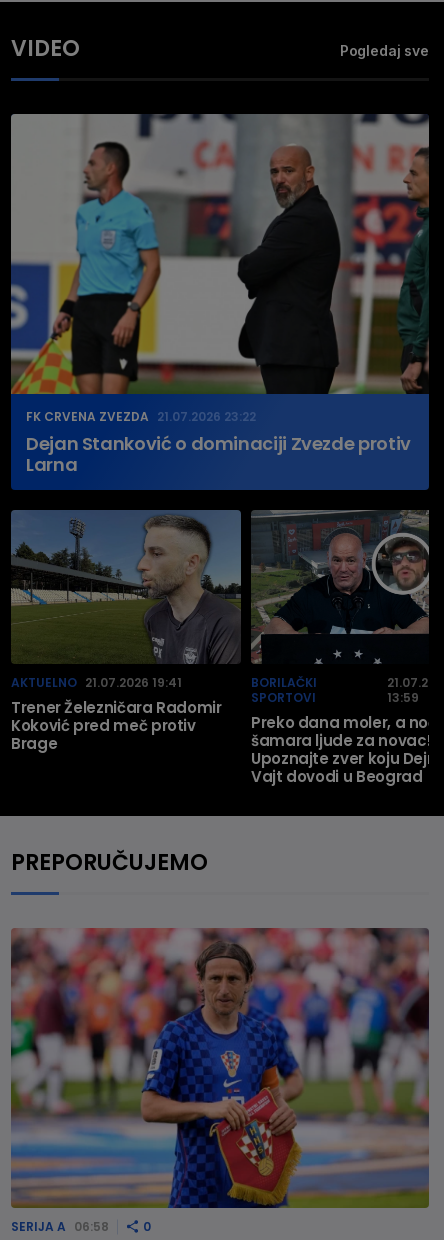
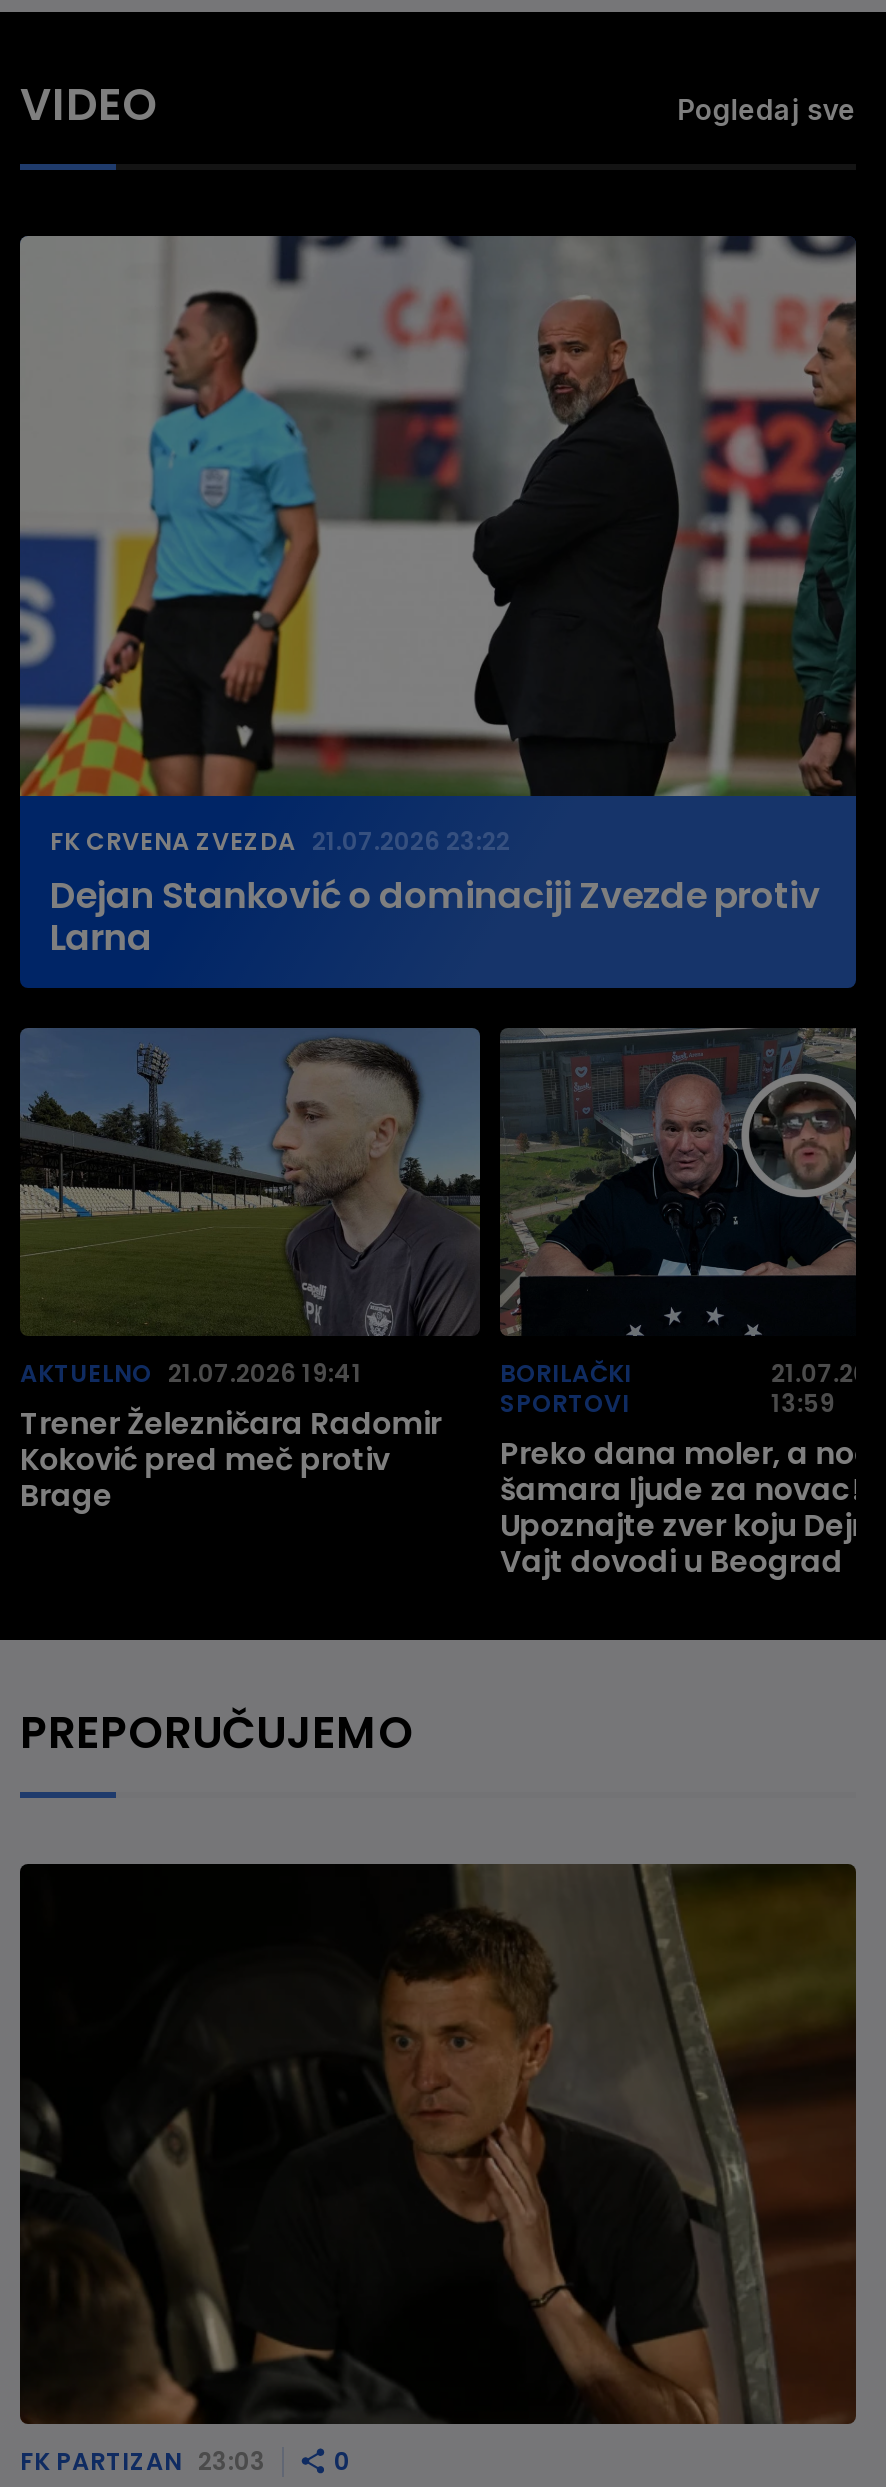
[10,927,430,1235] [image] | SERIJA A 06:58 0 -> [18,1862,858,2478] [image] | FK PARTIZAN 23:03 0

